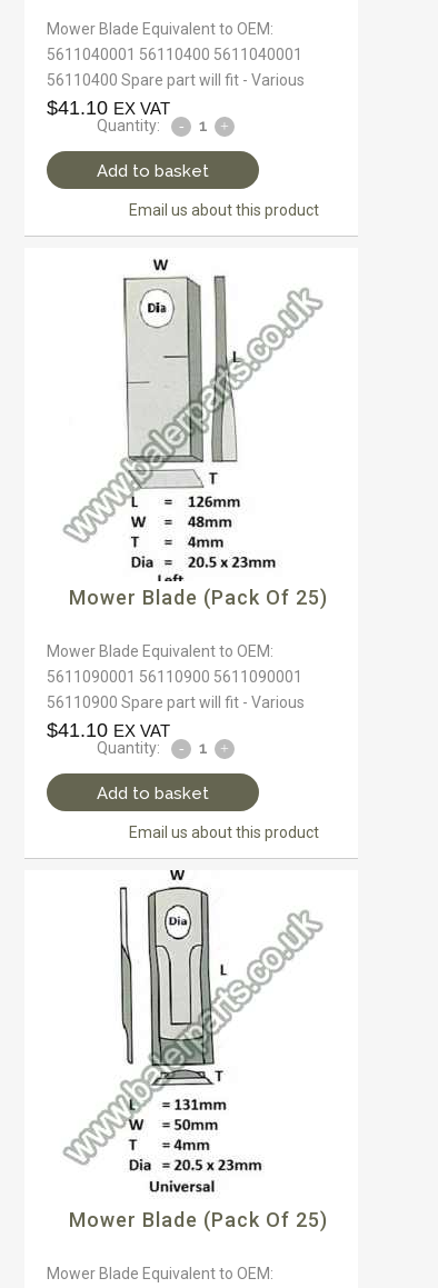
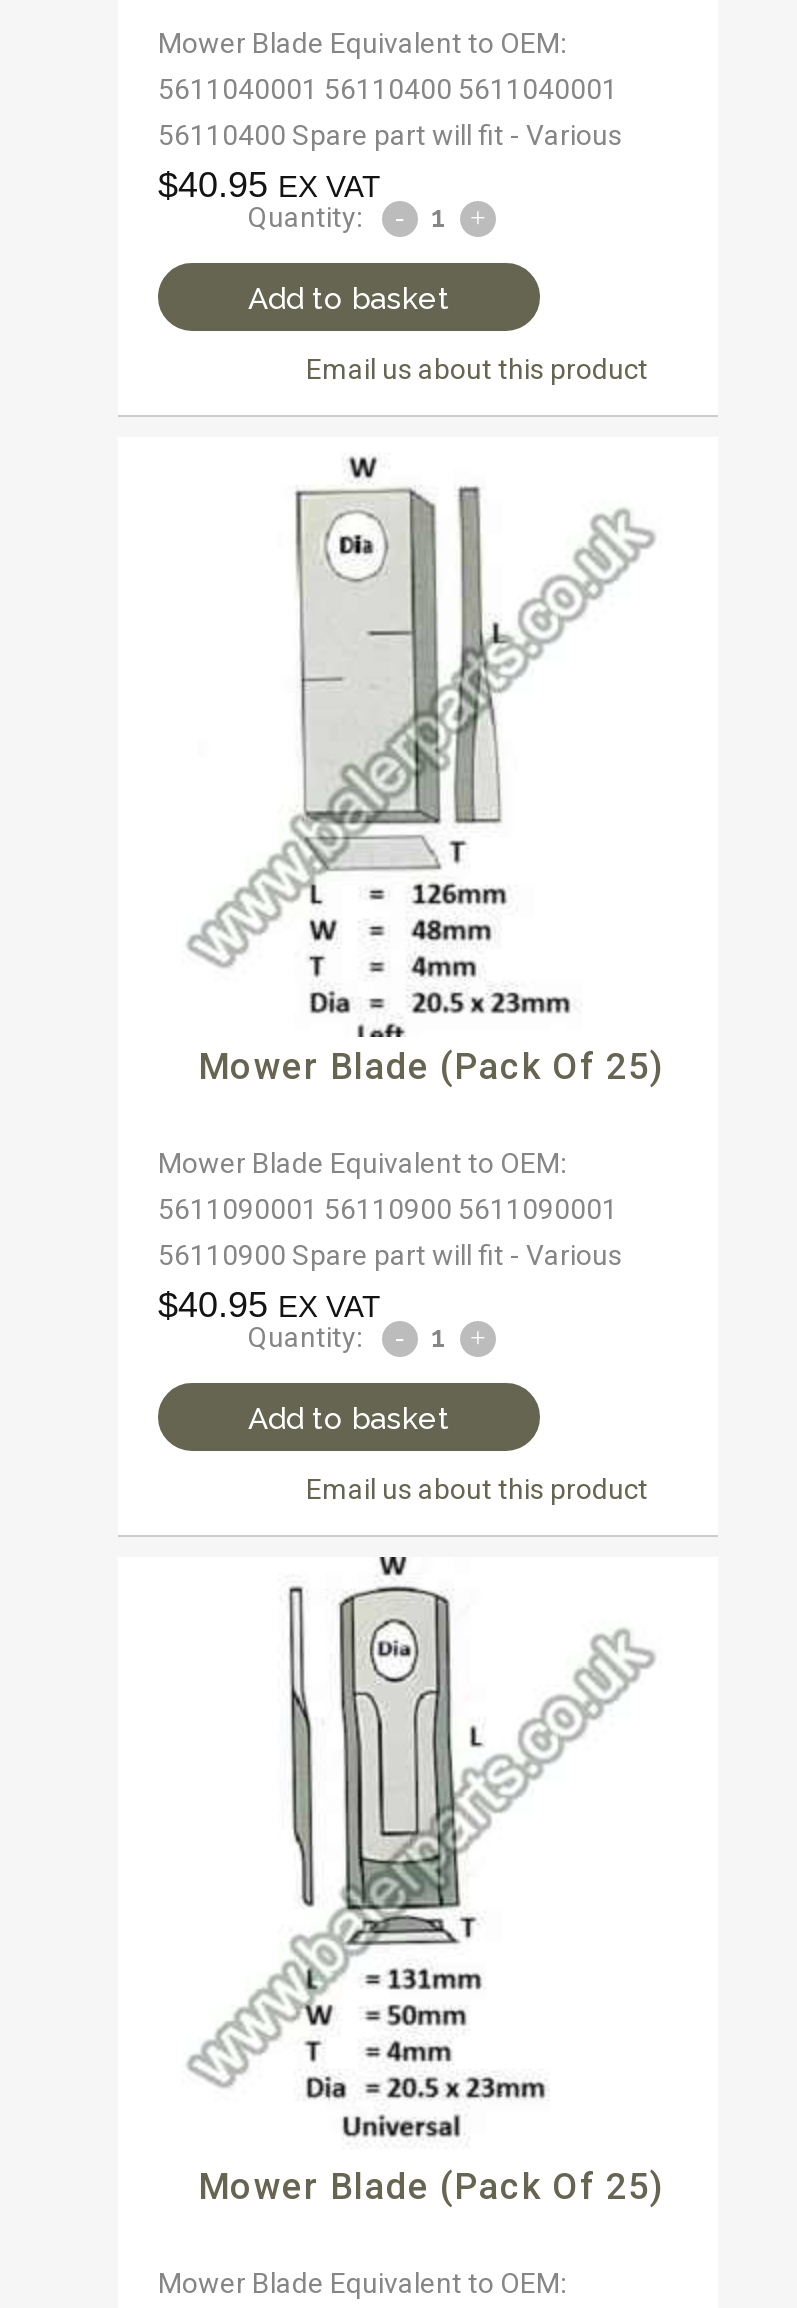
[47,97,170,119] $41.10 EX VAT -> [158,165,380,205] $40.95 EX VAT
[47,719,170,741] $41.10 EX VAT -> [158,1285,380,1325] $40.95 EX VAT

